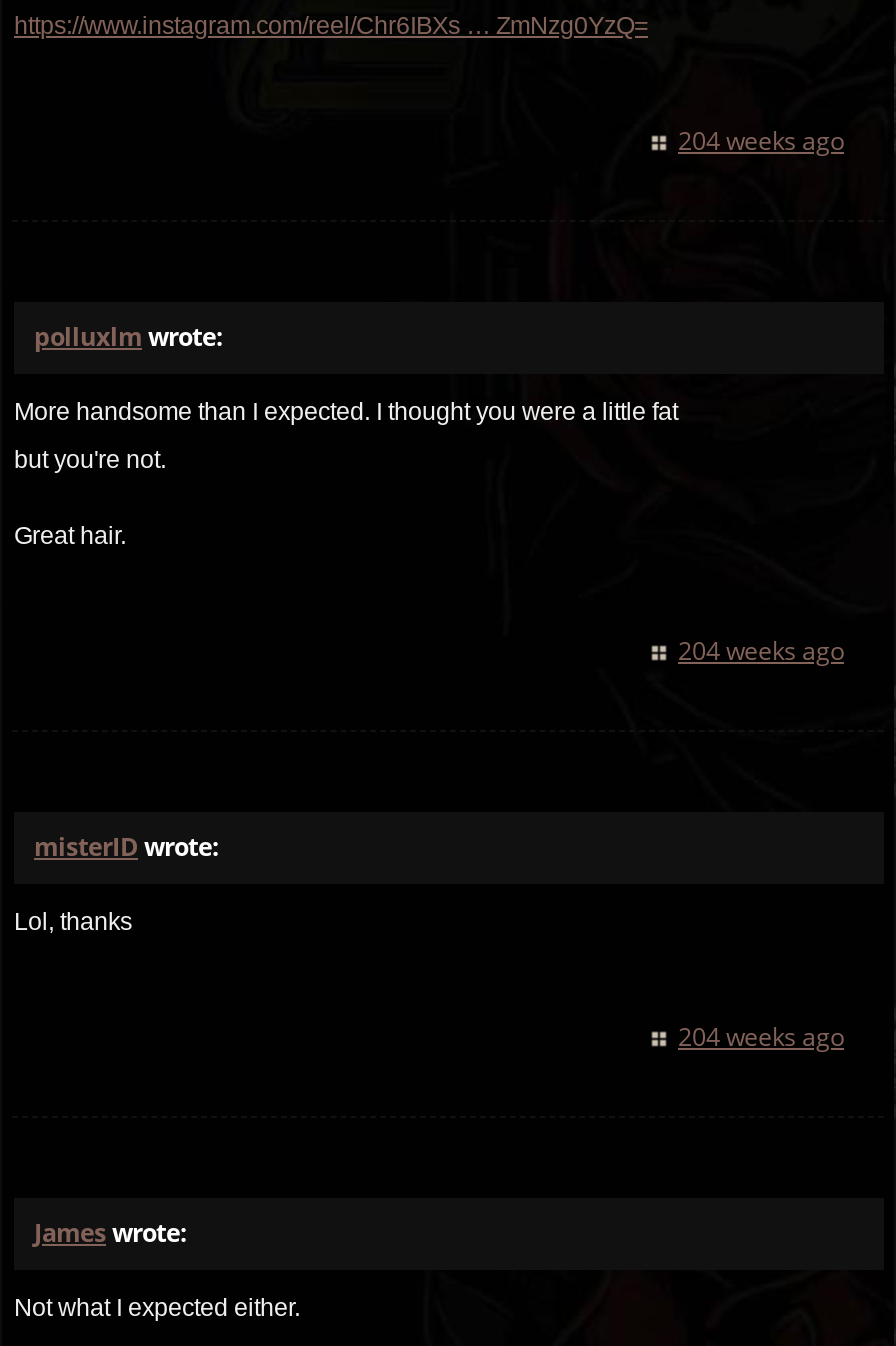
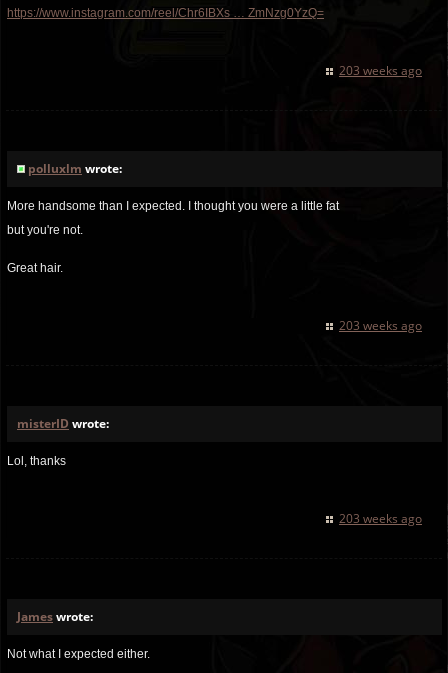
[678,124,844,158] 204 weeks ago -> [339,62,422,79] 203 weeks ago
[678,634,844,668] 204 weeks ago -> [339,317,422,334] 203 weeks ago
[678,1020,844,1054] 204 weeks ago -> [339,510,422,527] 203 weeks ago

